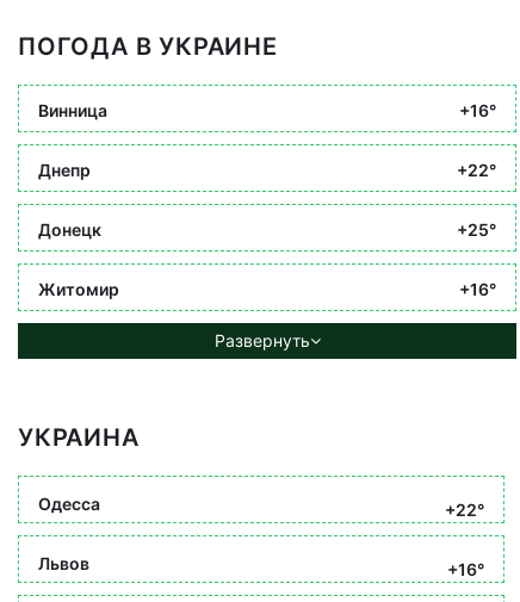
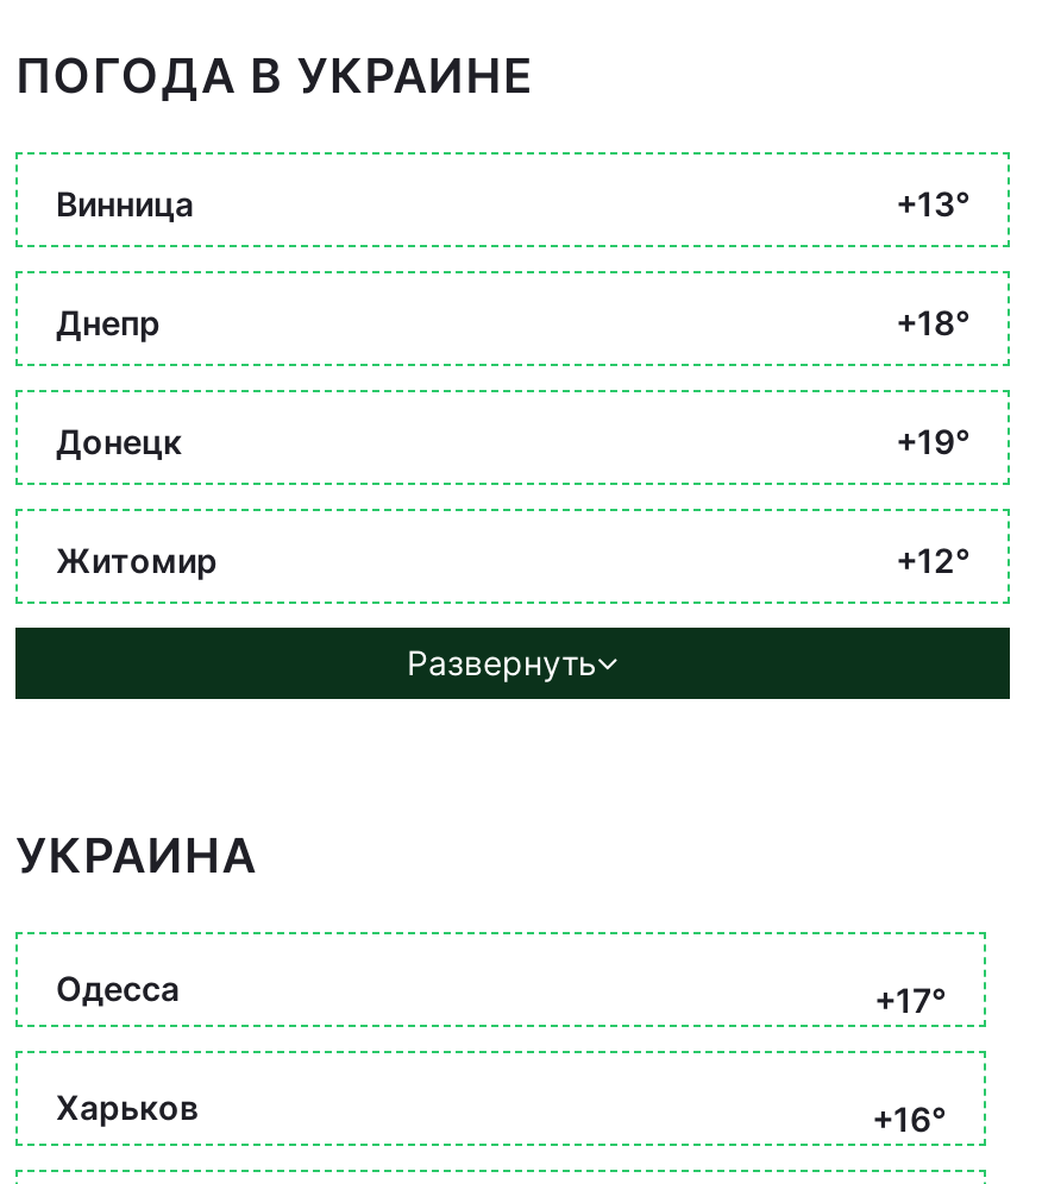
[459,100,496,120] +16° -> [896,182,969,222] +13°
[457,159,496,179] +22° -> [896,301,969,341] +18°
[457,219,496,239] +25° -> [896,420,969,460] +19°
[459,278,496,299] +16° -> [896,539,969,579] +12°
[445,499,484,520] +22° -> [874,980,946,1020] +17°
[38,553,89,573] Львов -> [56,1085,199,1126] Харьков

